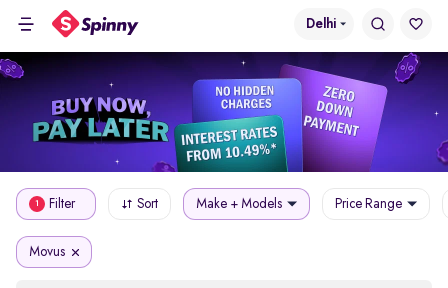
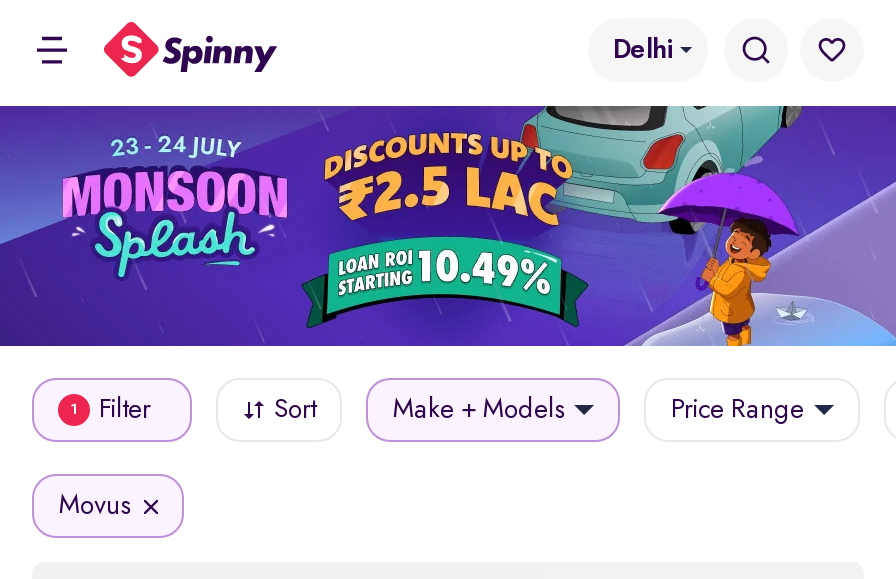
[3,51,445,173] [image] -> [6,104,890,348] [image]

